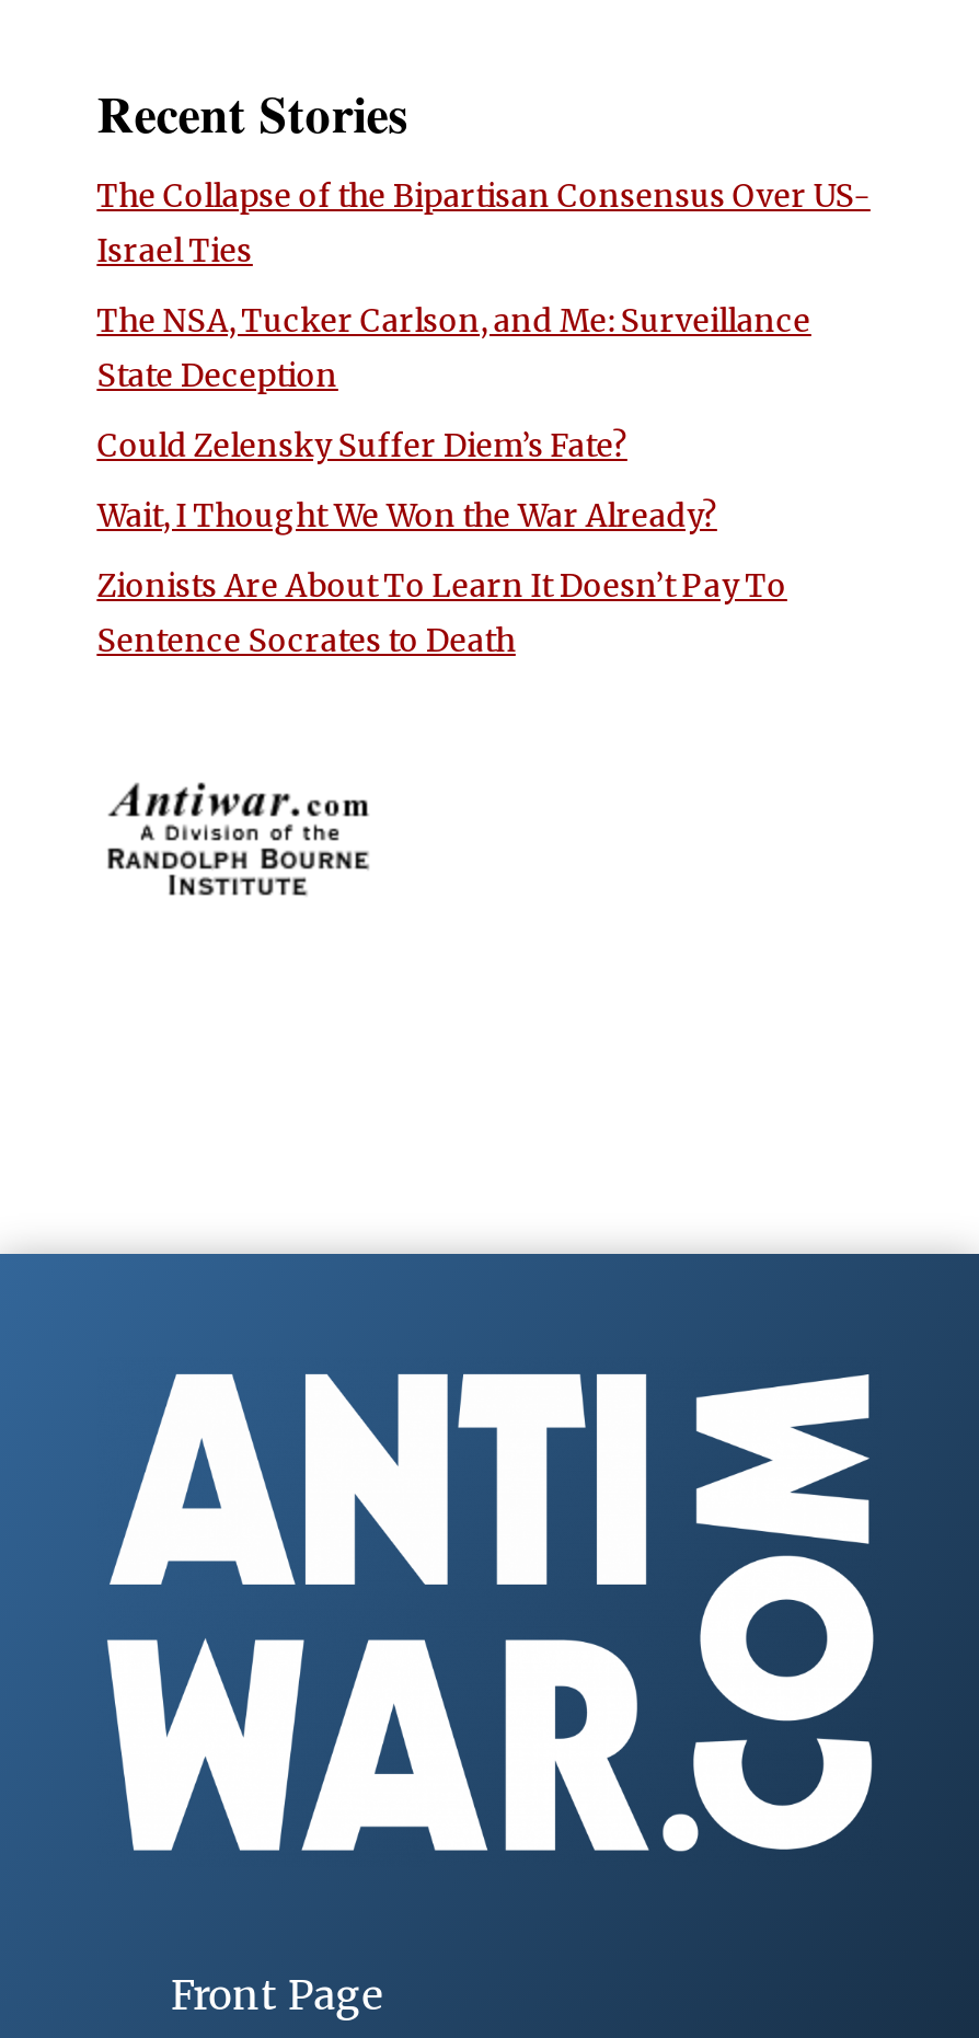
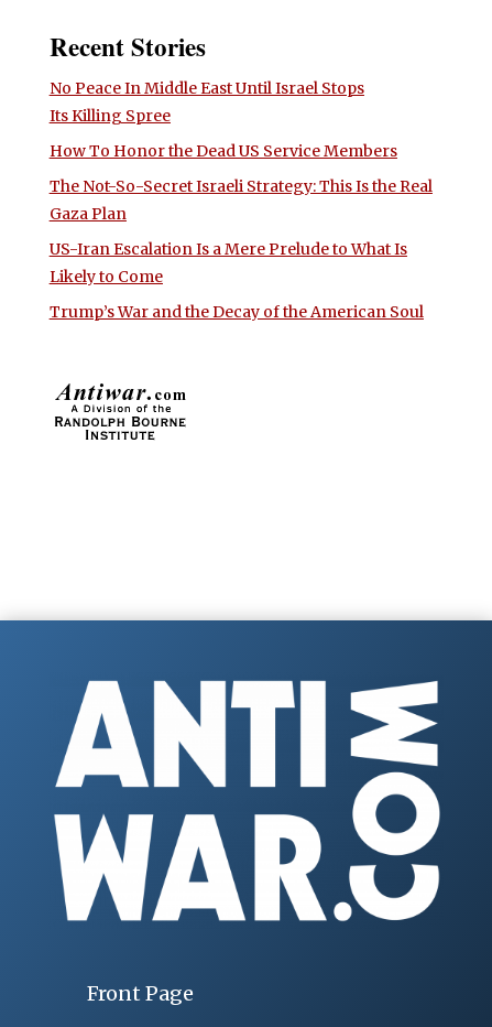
[97,176,870,270] The Collapse of the Bipartisan Consensus Over US- | Israel Ties -> [49,78,364,126] No Peace In Middle East Until Israel Stops | Its Killing Spree
[97,301,811,395] The NSA, Tucker Carlson, and Me: Surveillance | State Deception -> [49,141,397,161] How To Honor the Dead US Service Members
[97,426,627,465] Could Zelensky Suffer Diem’s Fate? -> [49,176,432,224] The Not-So-Secret Israeli Strategy: This Is the Real | Gaza Plan
[97,496,717,536] Wait, I Thought We Won the War Already? -> [49,239,407,287] US-Iran Escalation Is a Mere Prelude to What Is | Likely to Come
[97,566,787,660] Zionists Are About To Learn It Doesn’t Pay To | Sentence Socrates to Death -> [49,302,424,322] Trump’s War and the Decay of the American Soul

